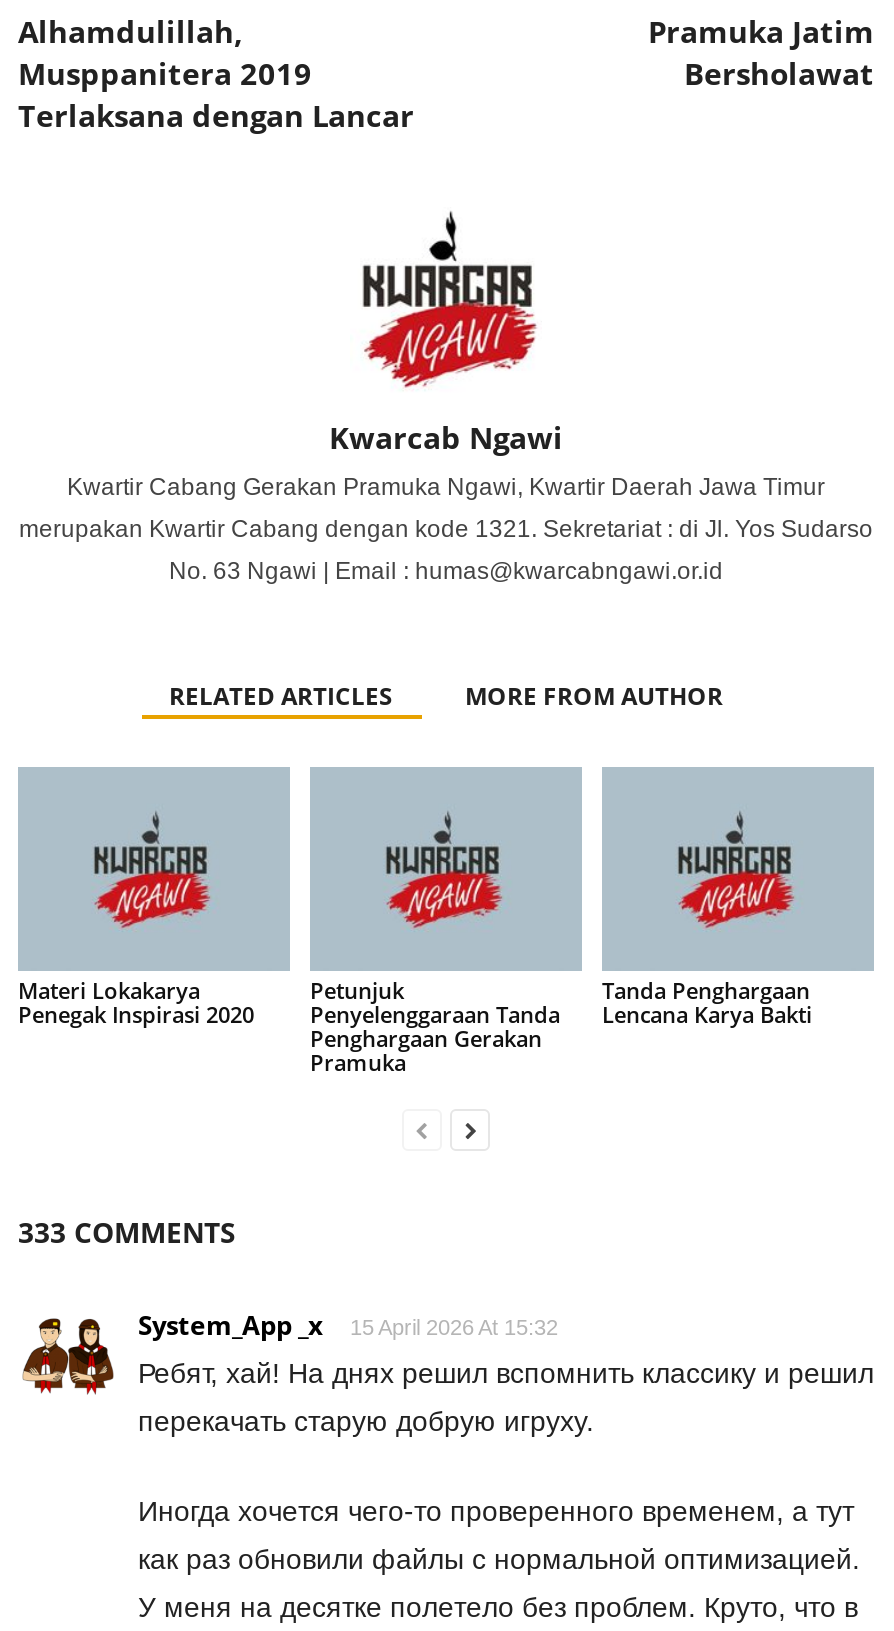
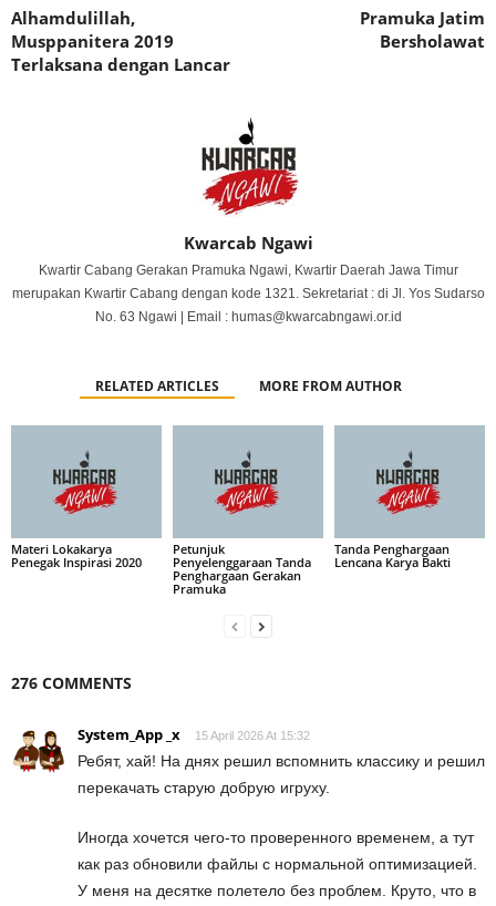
[18,1212,236,1250] 333 COMMENTS -> [11,672,132,693] 276 COMMENTS

